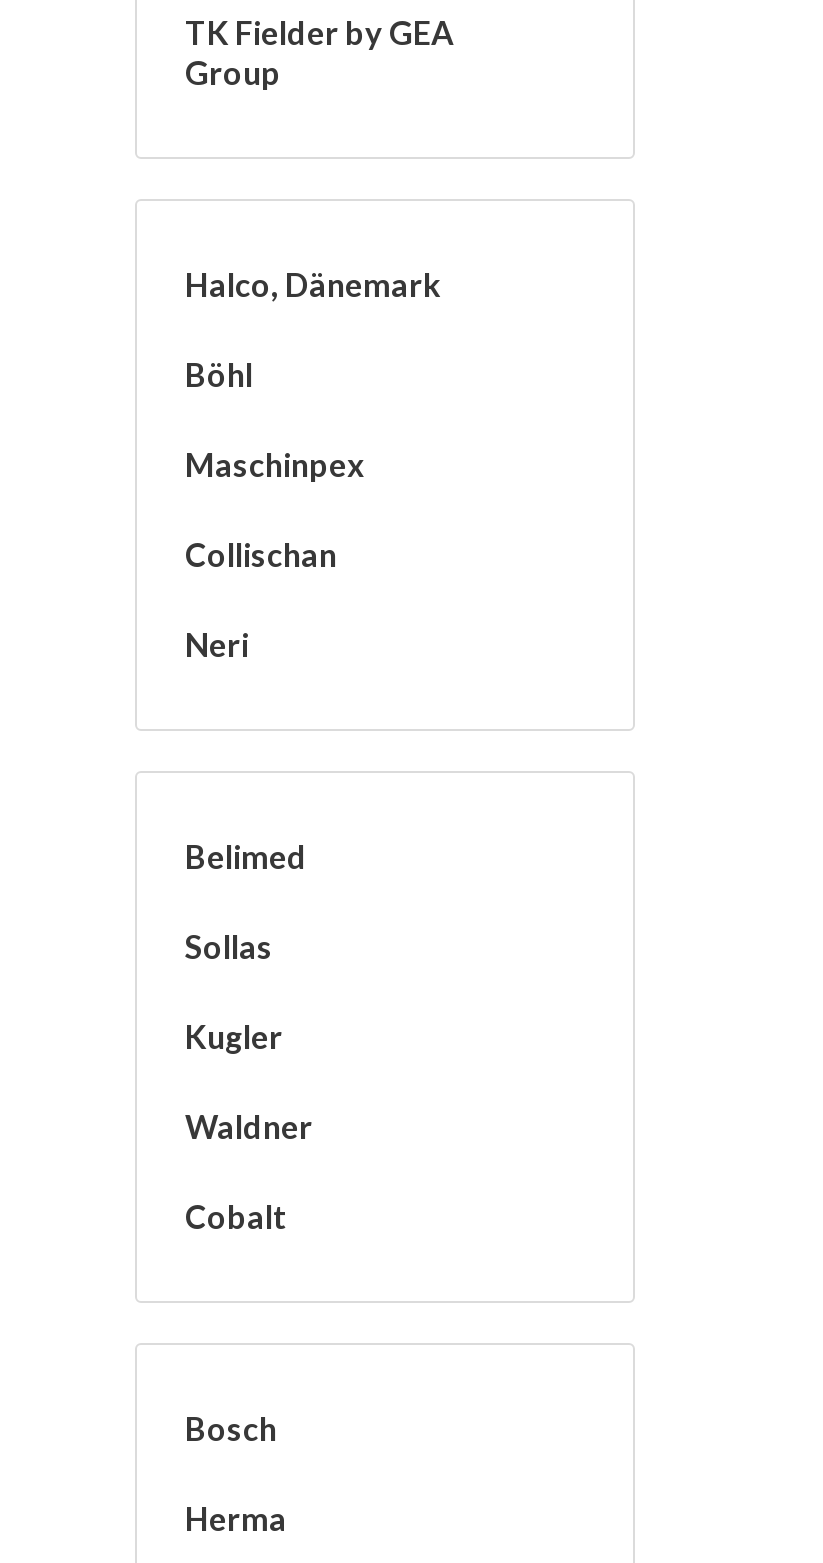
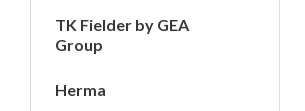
[185,266,441,664] Halco, Dänemark | Böhl | Maschinpex | Collischan | Neri -> none
[185,838,313,1236] Belimed | Sollas | Kugler | Waldner | Cobalt -> none
[185,1410,277,1448] Bosch -> none

